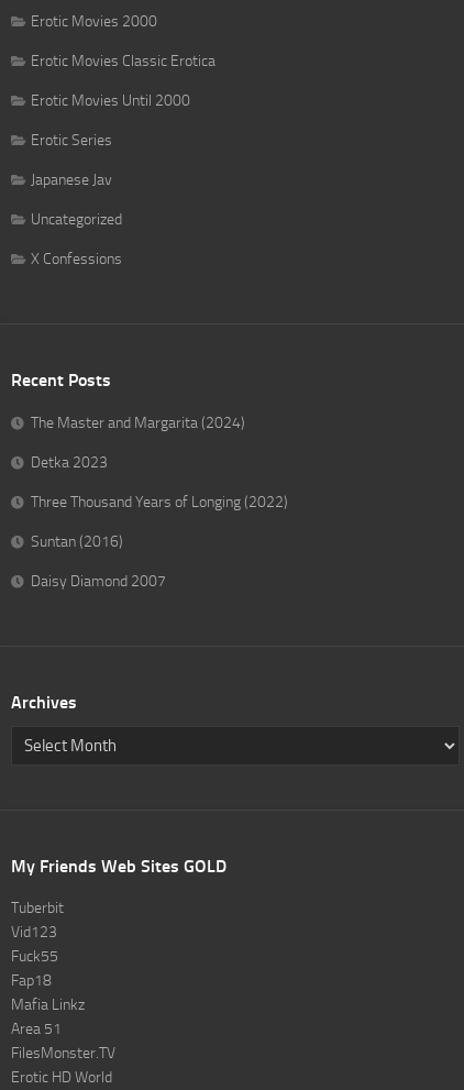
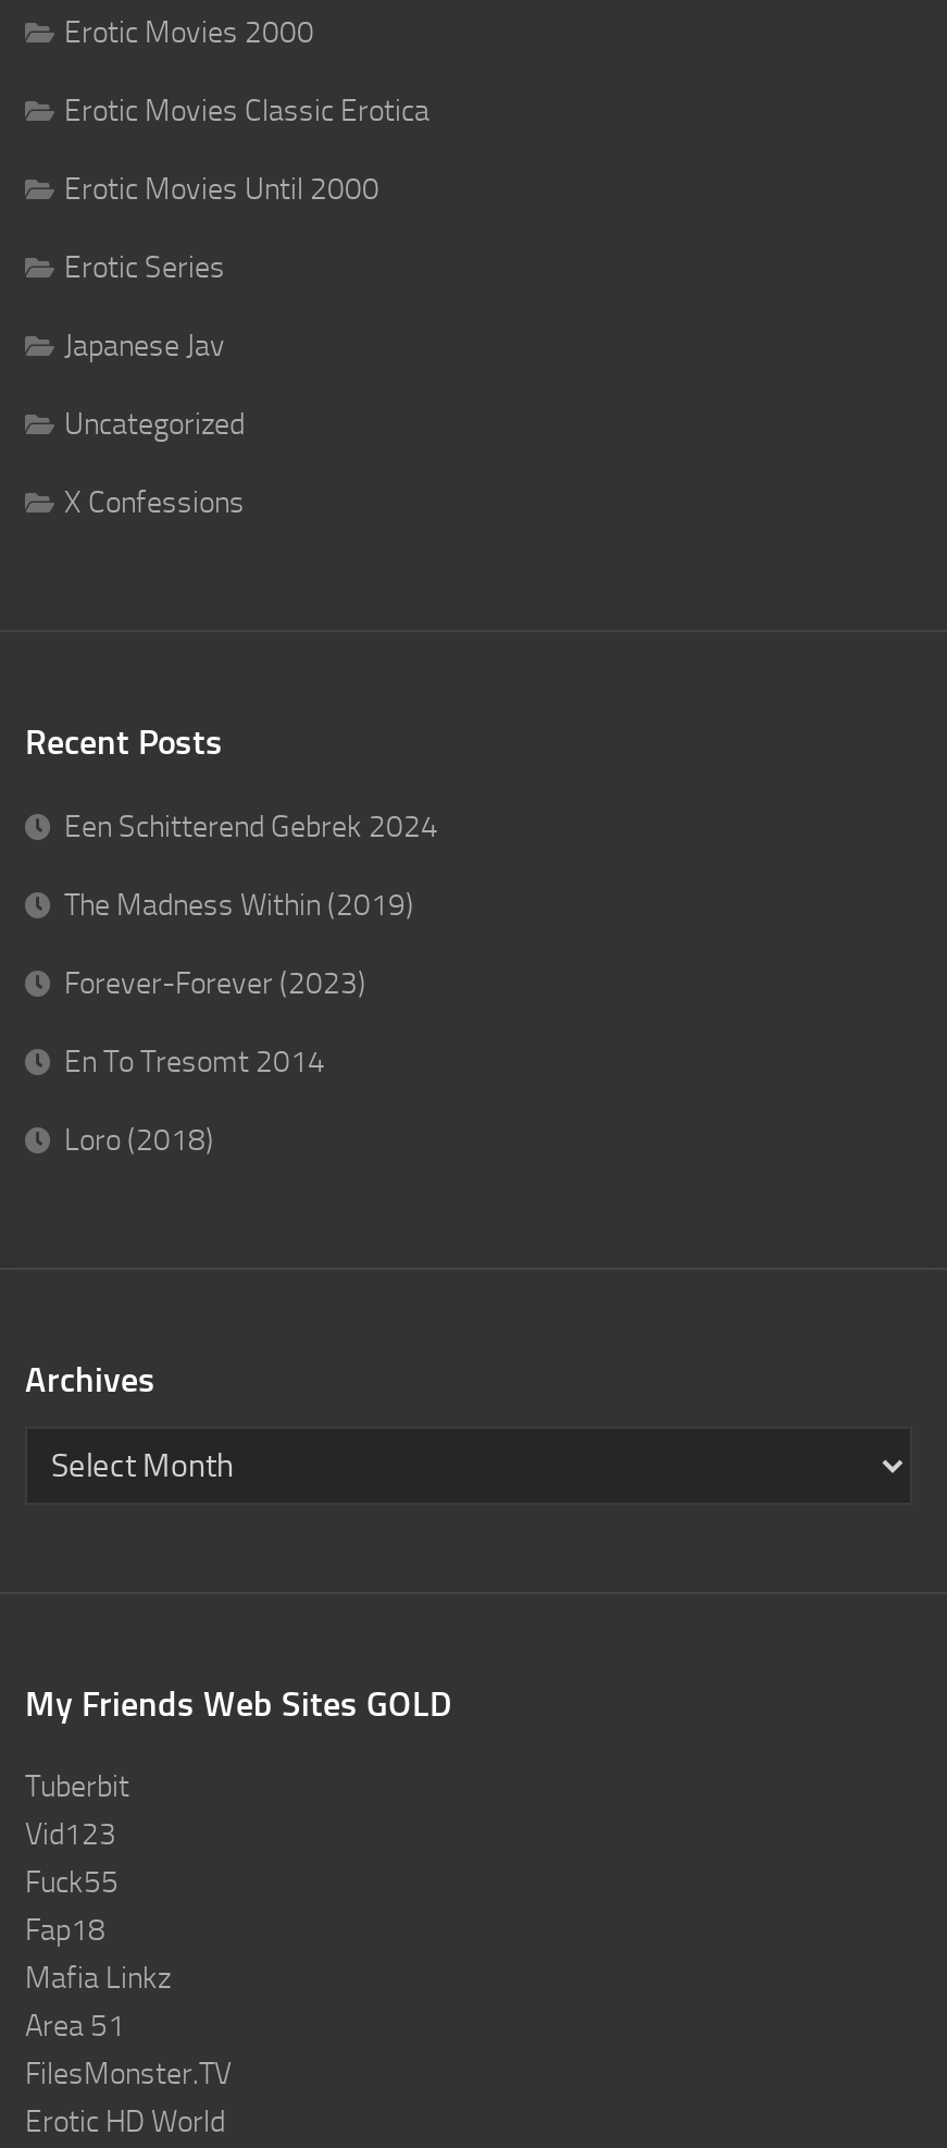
[31,413,245,432] The Master and Margarita (2024) -> [64,809,438,846] Een Schitterend Gebrek 2024
[31,453,108,471] Detka 2023 -> [64,887,414,924] The Madness Within (2019)
[31,492,288,511] Three Thousand Years of Longing (2022) -> [64,965,366,1002] Forever-Forever (2023)
[31,532,123,551] Suntan (2016) -> [64,1044,325,1081] En To Tresomt 2014
[31,572,166,590] Daisy Diamond 2007 -> [64,1122,214,1159] Loro (2018)

